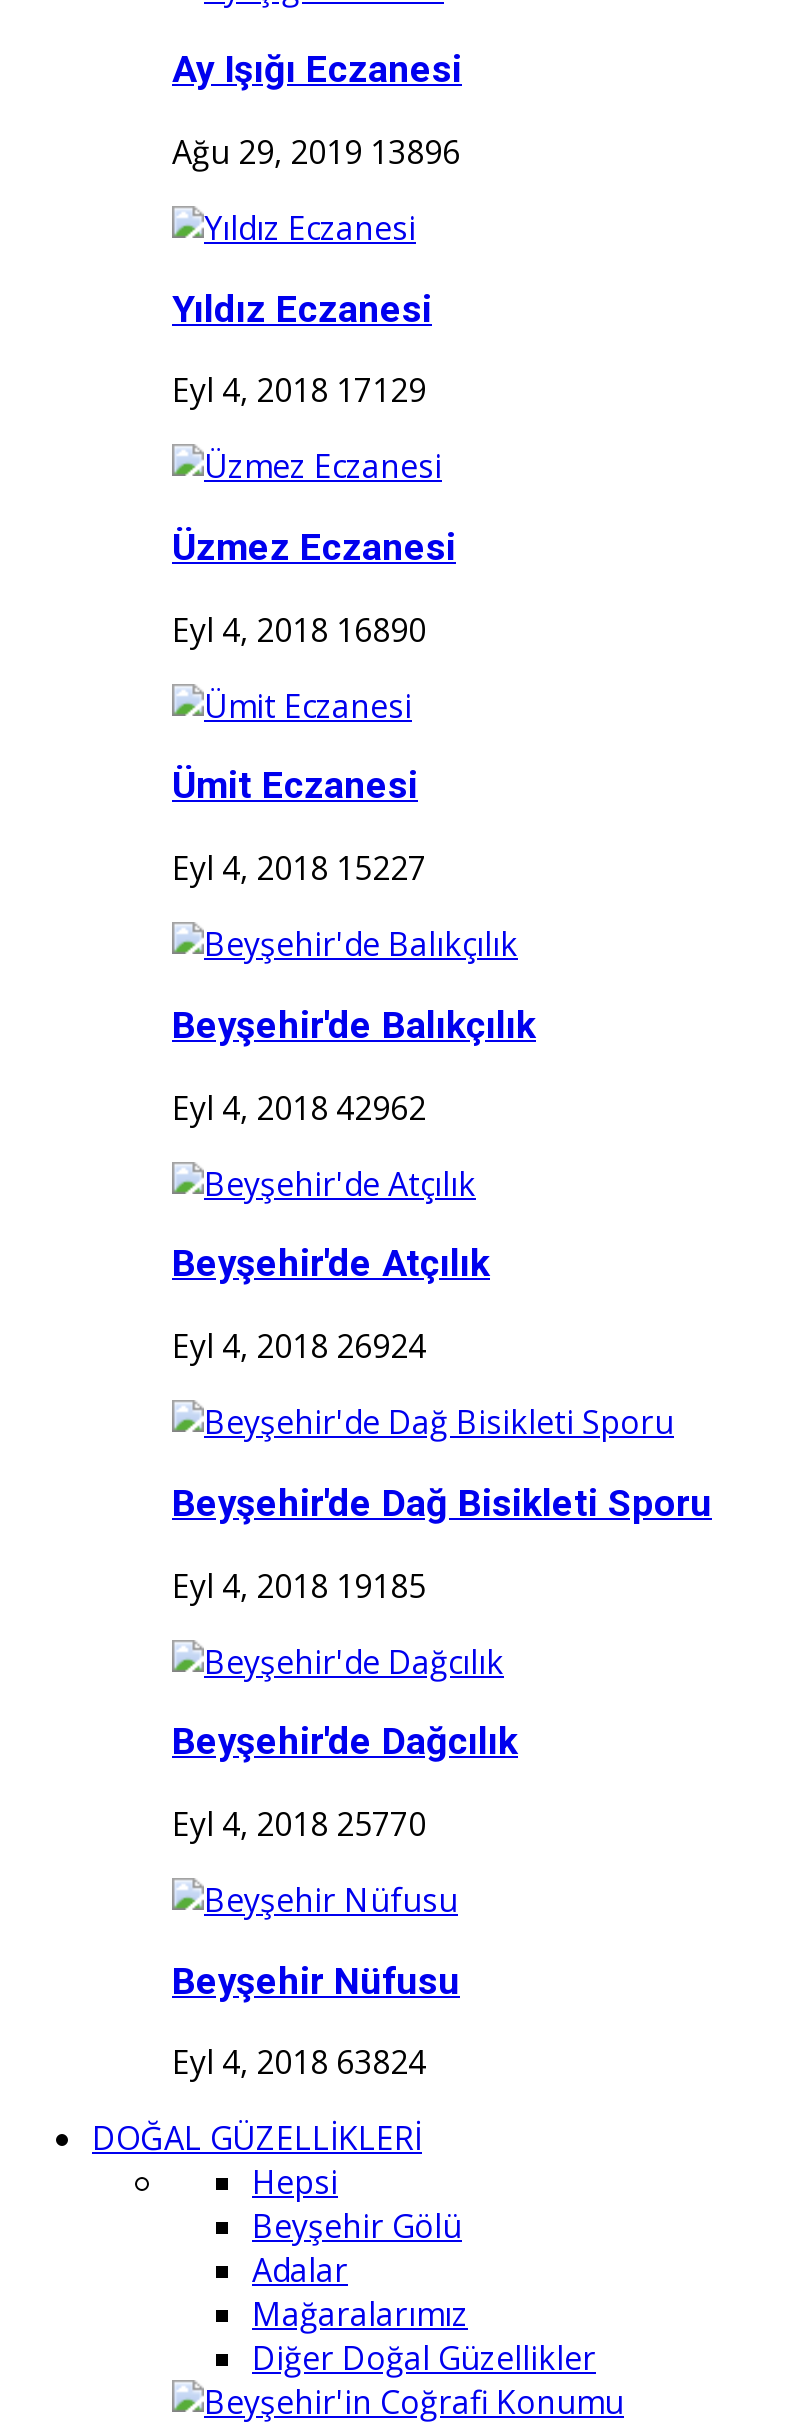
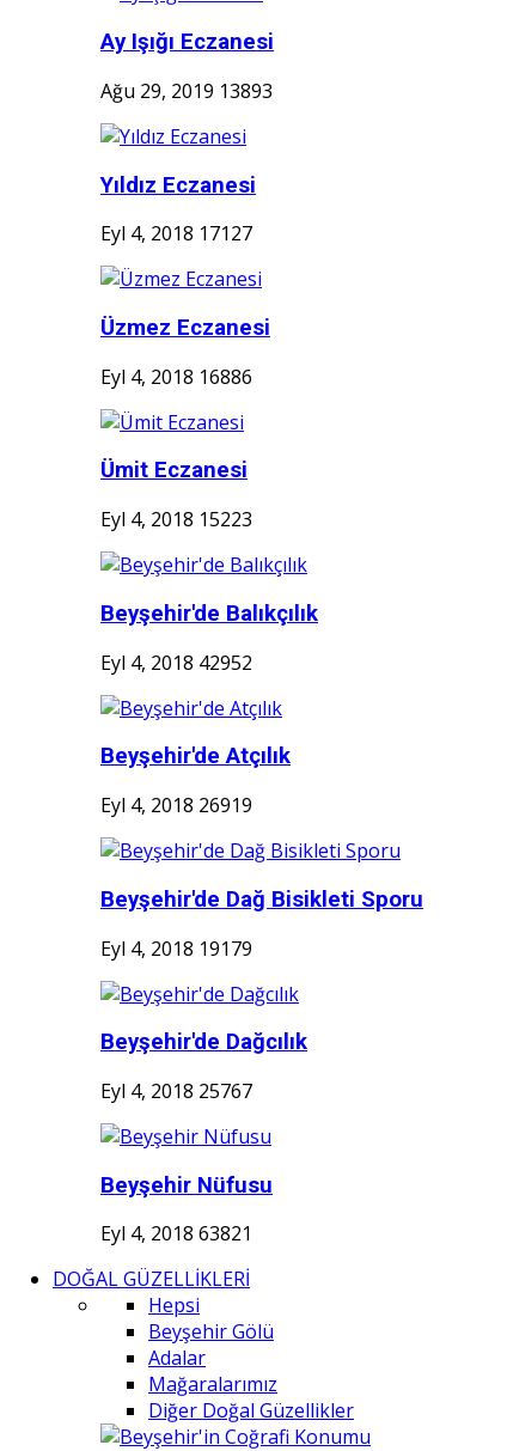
[172,130,460,174] Ağu 29, 2019 13896 -> [100,78,273,104] Ağu 29, 2019 13893
[172,369,426,413] Eyl 4, 2018 17129 -> [100,220,252,247] Eyl 4, 2018 17127
[172,608,426,652] Eyl 4, 2018 16890 -> [100,363,252,390] Eyl 4, 2018 16886
[172,846,426,890] Eyl 4, 2018 15227 -> [100,506,252,533] Eyl 4, 2018 15223
[172,1085,426,1129] Eyl 4, 2018 42962 -> [100,649,252,675] Eyl 4, 2018 42952
[172,1324,426,1368] Eyl 4, 2018 26924 -> [100,792,252,818] Eyl 4, 2018 26919
[172,1563,426,1607] Eyl 4, 2018 19185 -> [100,935,252,961] Eyl 4, 2018 19179
[172,1802,426,1846] Eyl 4, 2018 25770 -> [100,1078,252,1104] Eyl 4, 2018 25767
[172,2041,426,2085] Eyl 4, 2018 63824 -> [100,1221,252,1247] Eyl 4, 2018 63821

